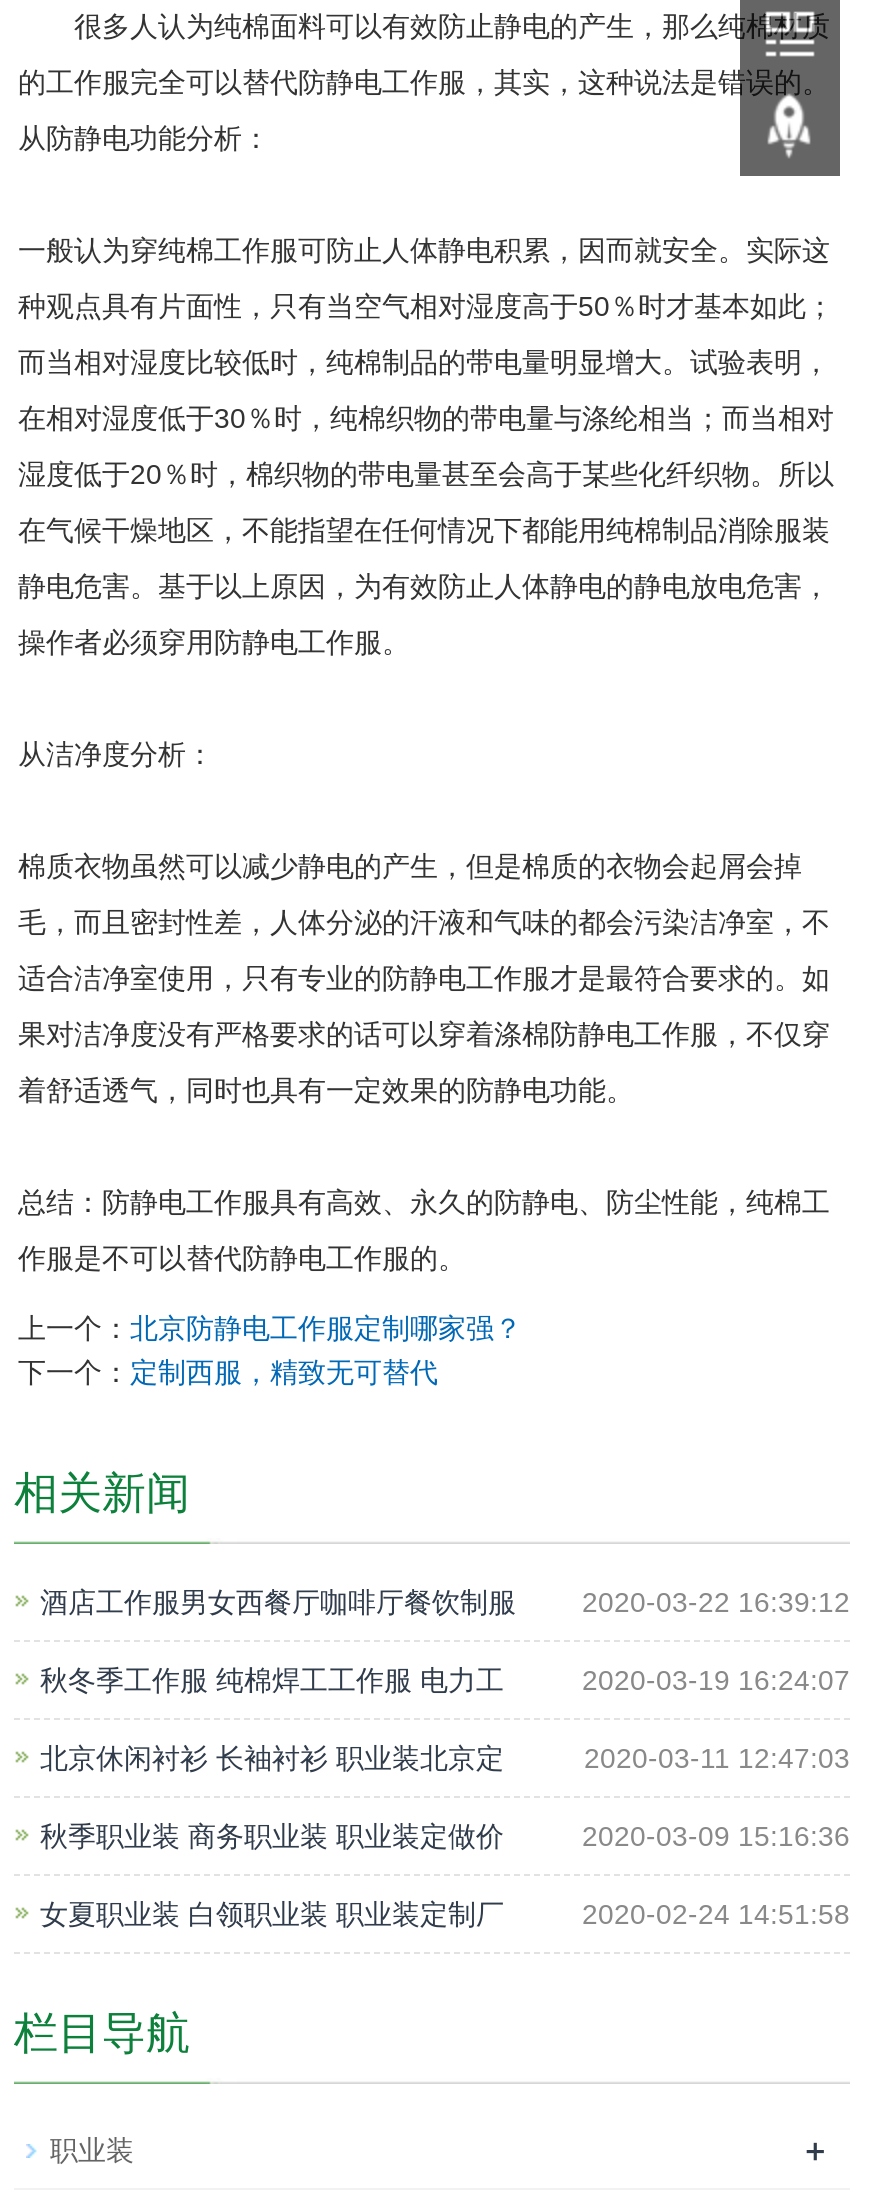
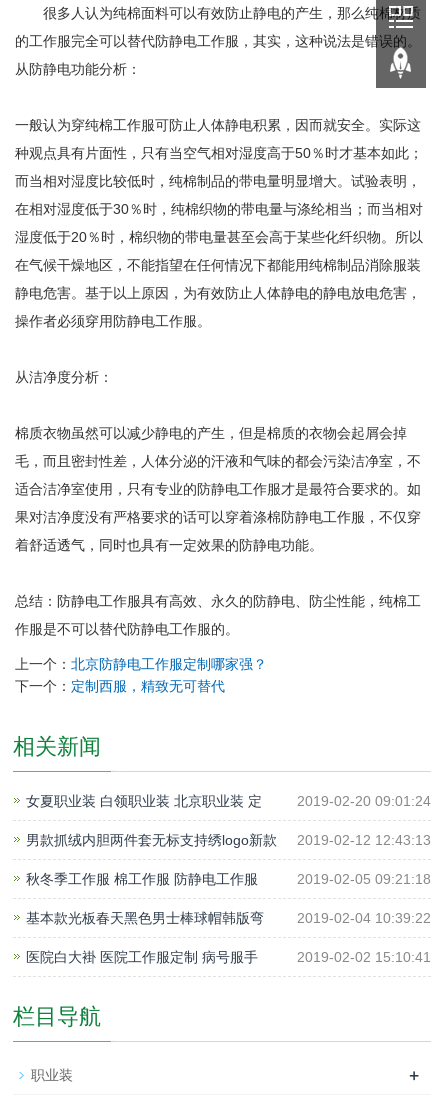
[40,1587,850,1619] 2020-03-22 16:39:12 | 酒店工作服男女西餐厅咖啡厅餐饮制服 -> [26,793,431,809] 2019-02-20 09:01:24 | 女夏职业装 白领职业装 北京职业装 定
[40,1665,850,1697] 2020-03-19 16:24:07 | 秋冬季工作服 纯棉焊工工作服 电力工 -> [26,832,431,848] 2019-02-12 12:43:13 | 男款抓绒内胆两件套无标支持绣logo新款
[40,1743,850,1775] 2020-03-11 12:47:03 | 北京休闲衬衫 长袖衬衫 职业装北京定 -> [26,871,431,887] 2019-02-05 09:21:18 | 秋冬季工作服 棉工作服 防静电工作服
[40,1821,850,1853] 2020-03-09 15:16:36 | 秋季职业装 商务职业装 职业装定做价 -> [26,910,431,926] 2019-02-04 10:39:22 | 基本款光板春天黑色男士棒球帽韩版弯
[40,1899,850,1931] 2020-02-24 14:51:58 | 女夏职业装 白领职业装 职业装定制厂 -> [26,949,431,965] 2019-02-02 15:10:41 | 医院白大褂 医院工作服定制 病号服手

